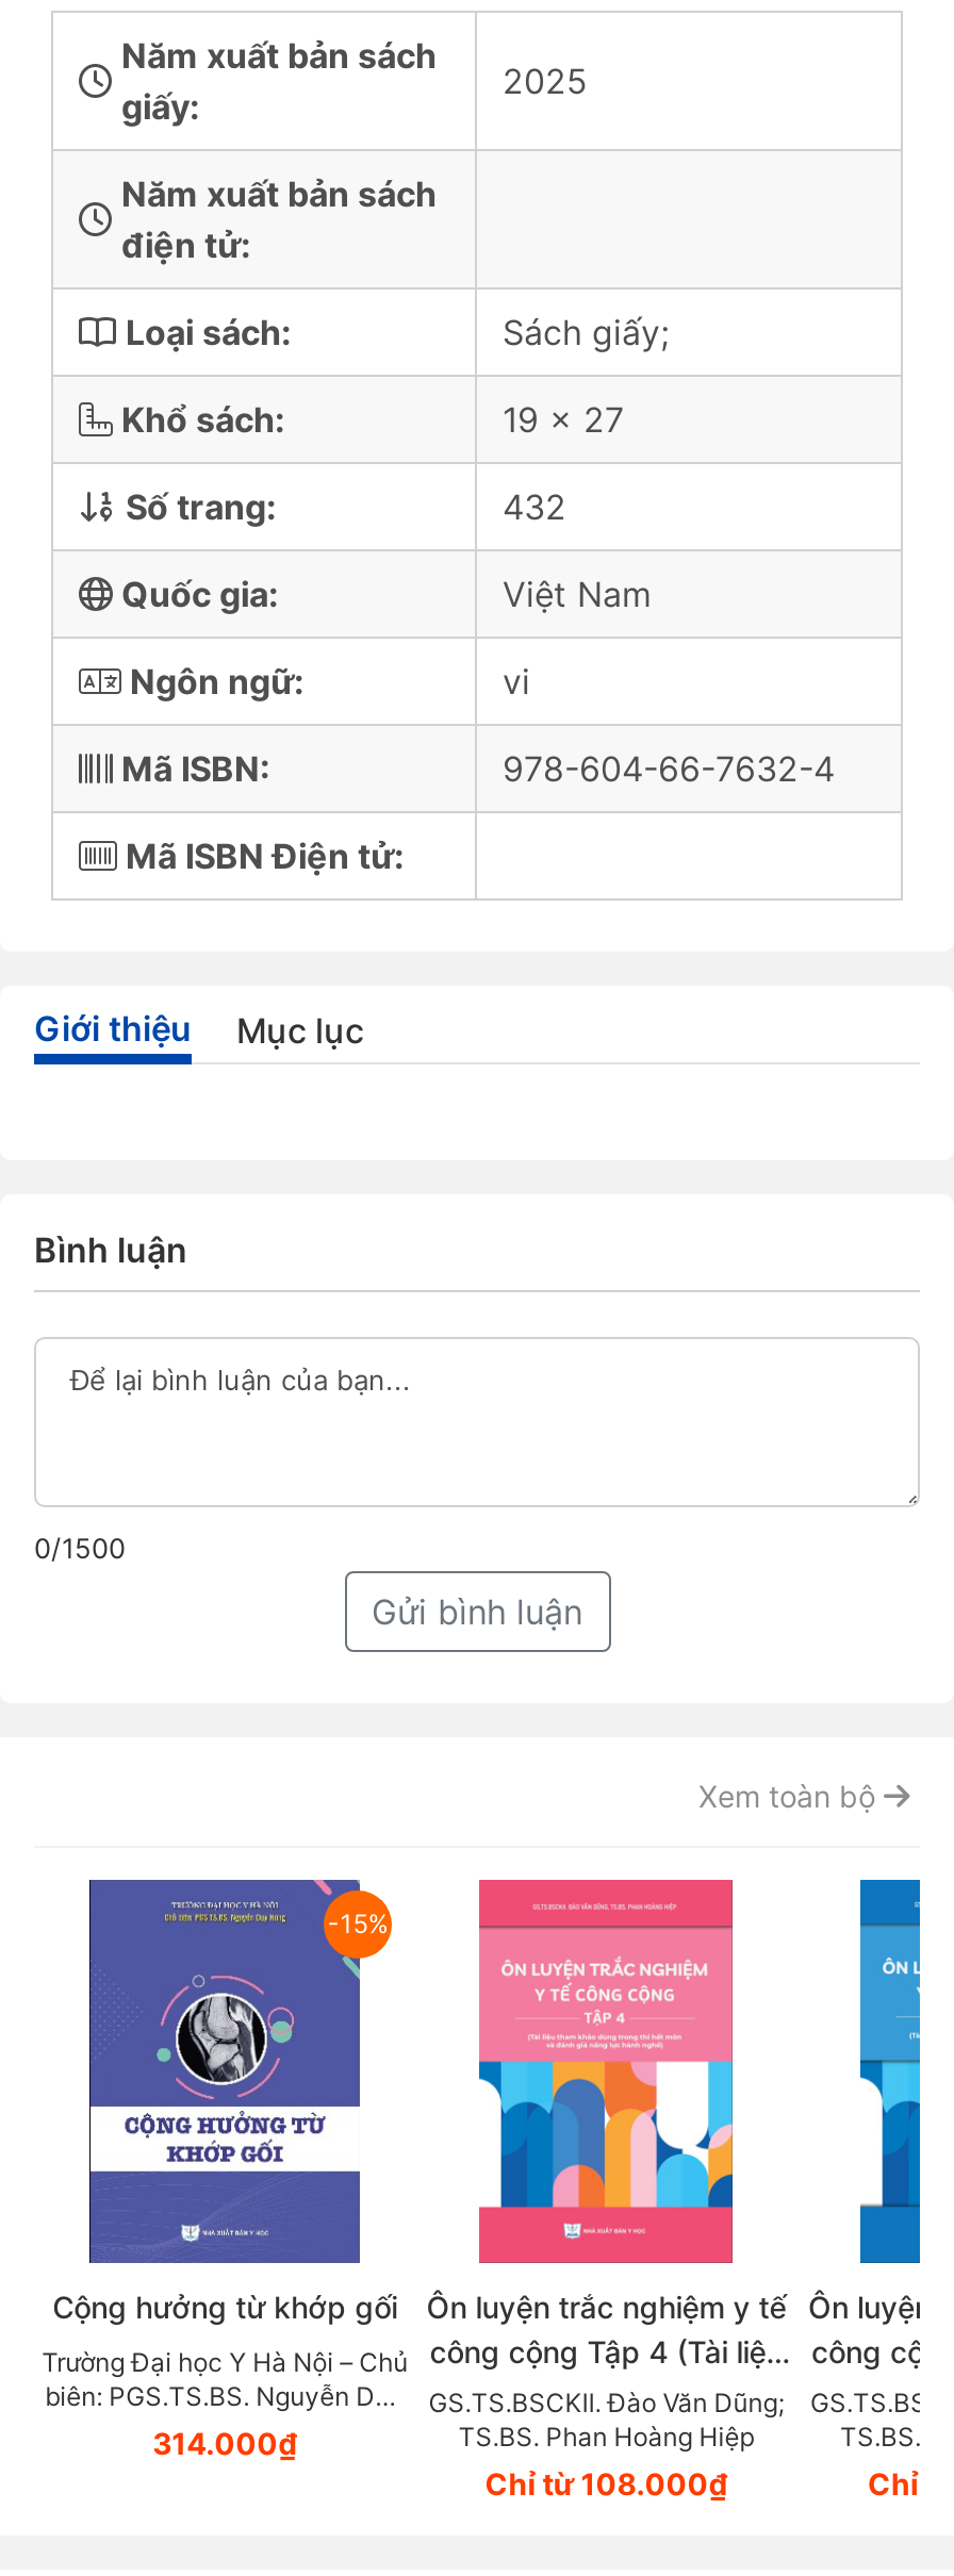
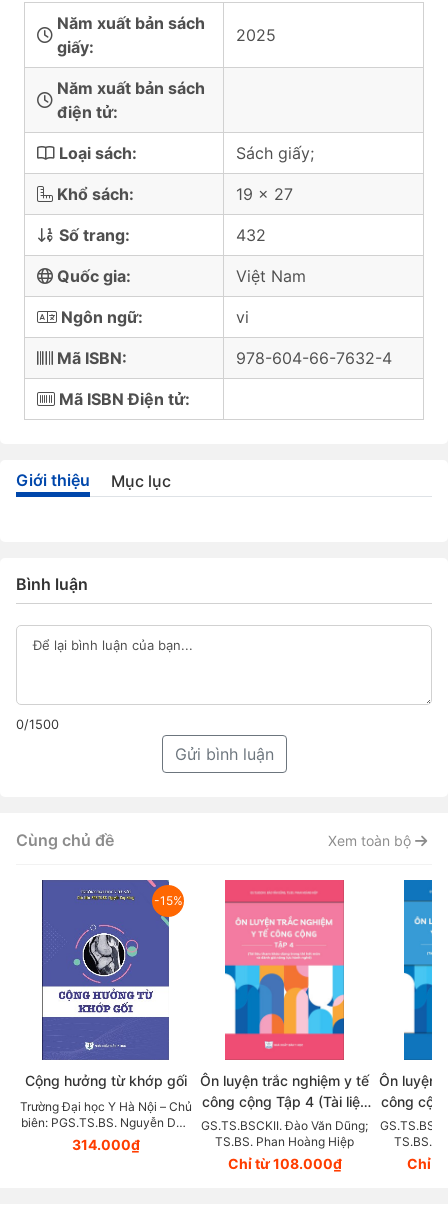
none -> [16,830,114,850] Cùng chủ đề

